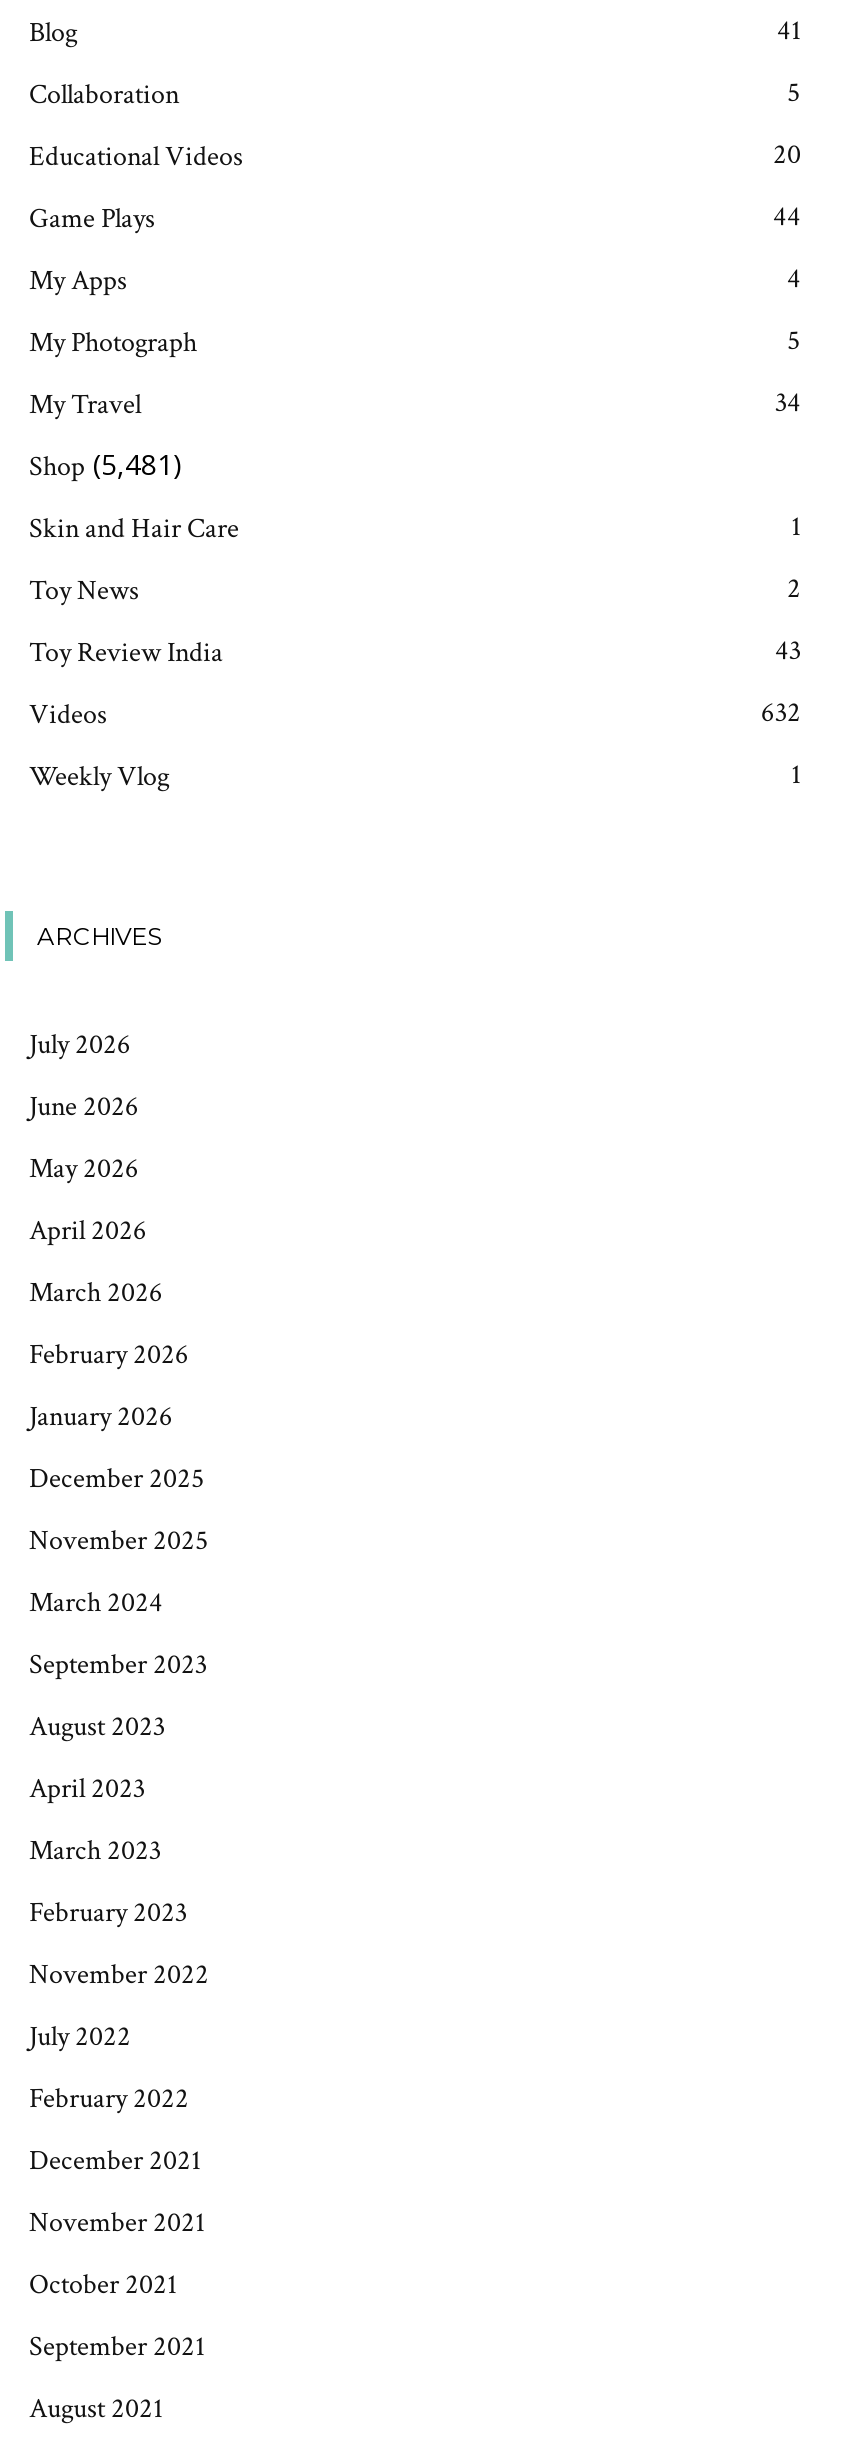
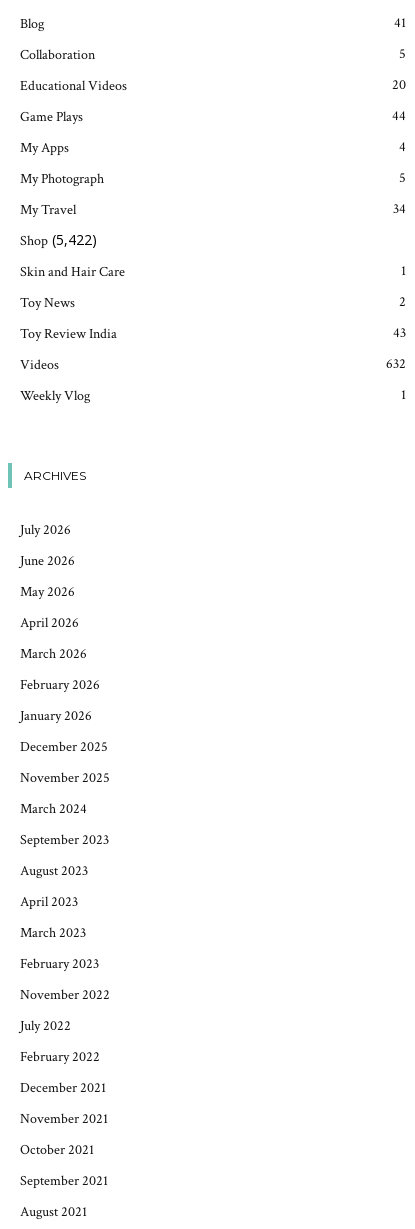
[29,445,183,485] Shop (5,481) -> [20,230,97,250] Shop (5,422)

